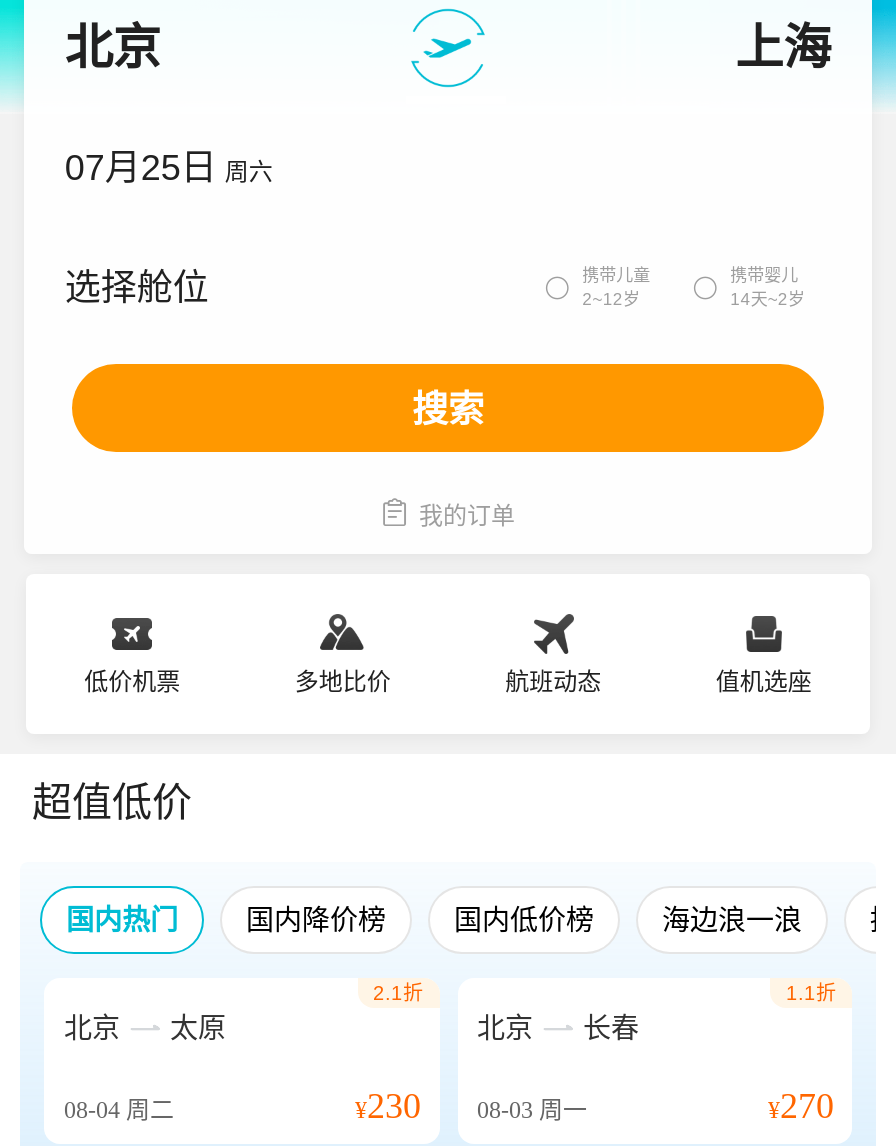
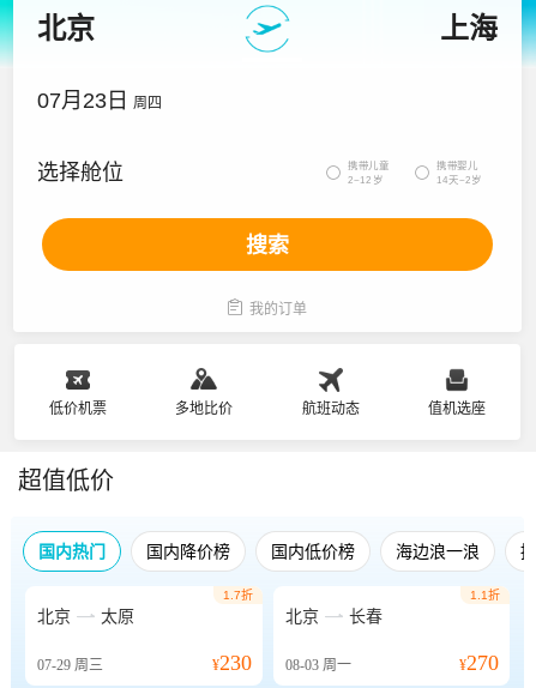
[65,148,273,188] 07月25日 周六 -> [38,89,162,113] 07月23日 周四
[373,982,423,1004] 2.1折 -> [222,589,252,602] 1.7折
[64,1096,174,1124] 08-04周二 -> [37,657,103,674] 07-29周三

